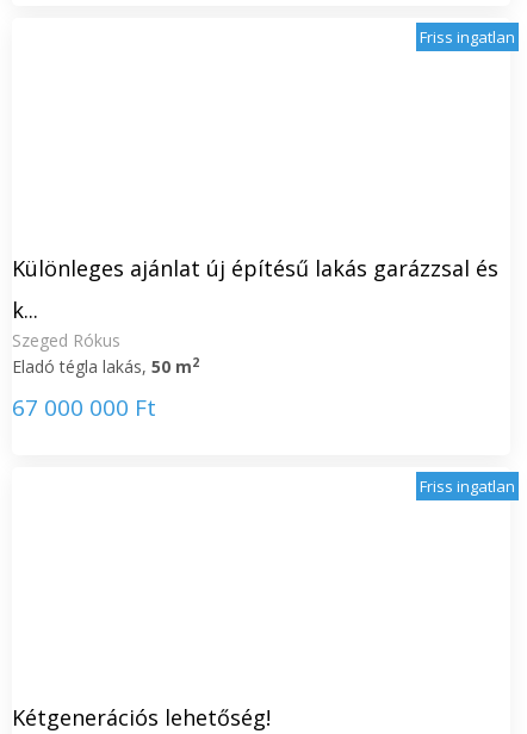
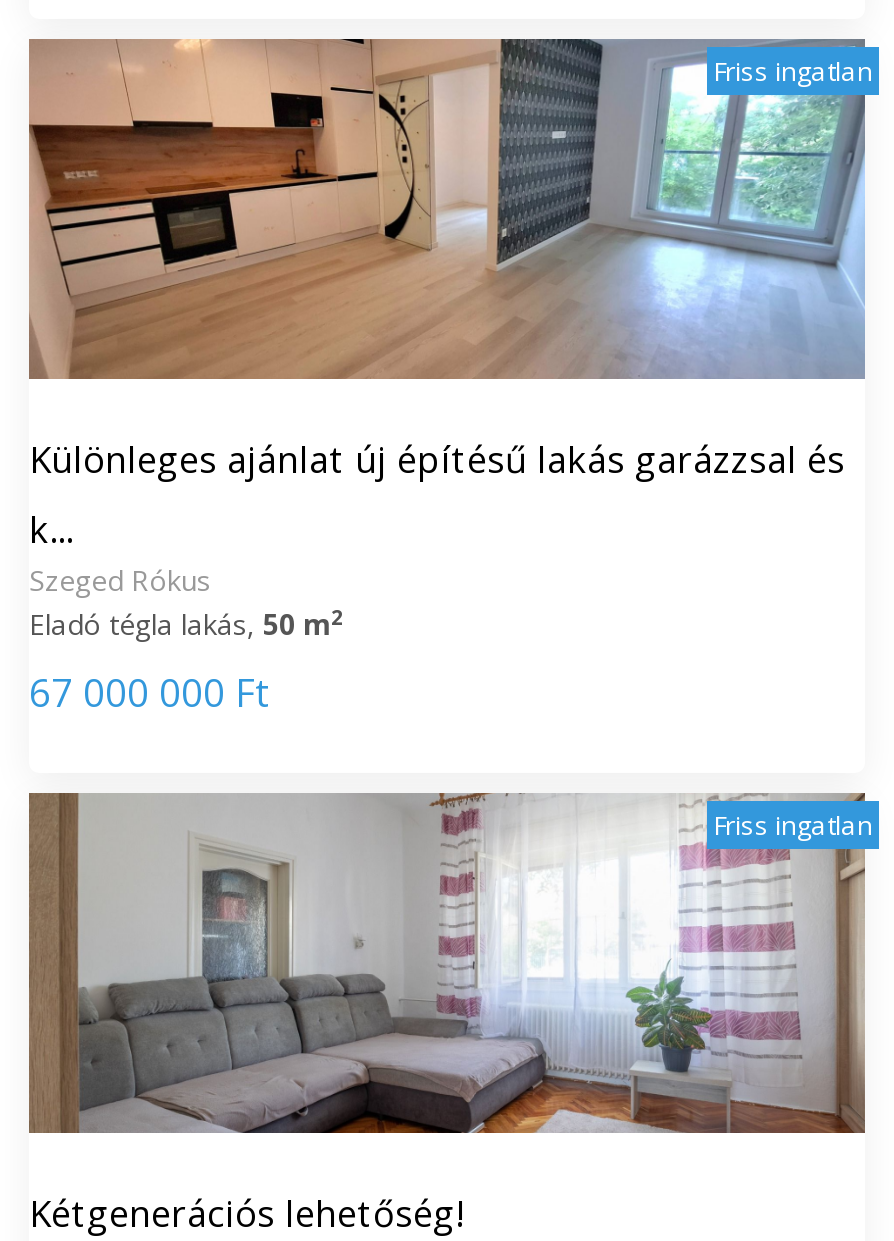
none -> [27,37,867,381] [image]
none -> [27,791,867,1135] [image]

